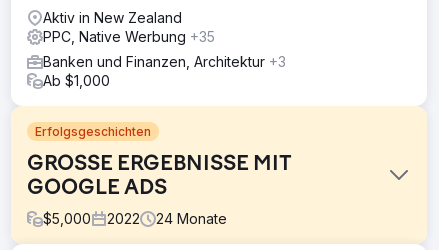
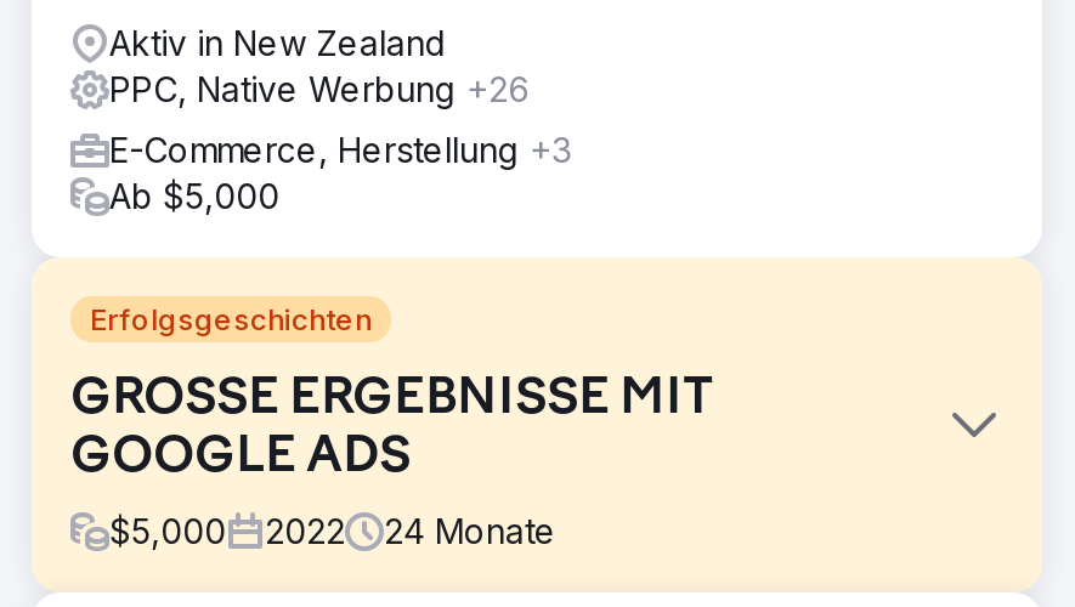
[43,28,215,45] PPC, Native Werbung +35 -> [109,68,530,109] PPC, Native Werbung +26
[43,53,286,89] Banken und Finanzen, Architektur +3 | Ab $1,000 -> [109,129,571,216] E-Commerce, Herstellung +3 | Ab $5,000

